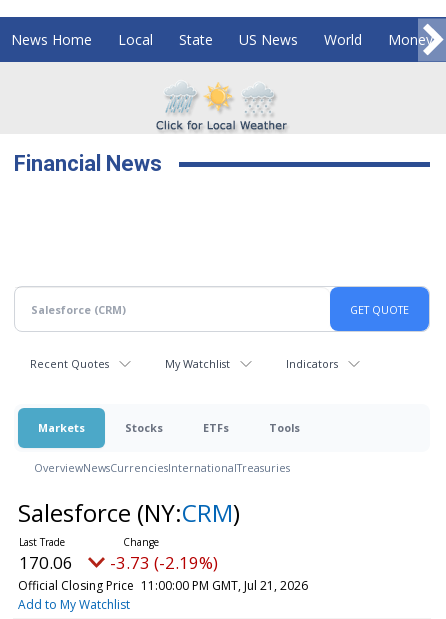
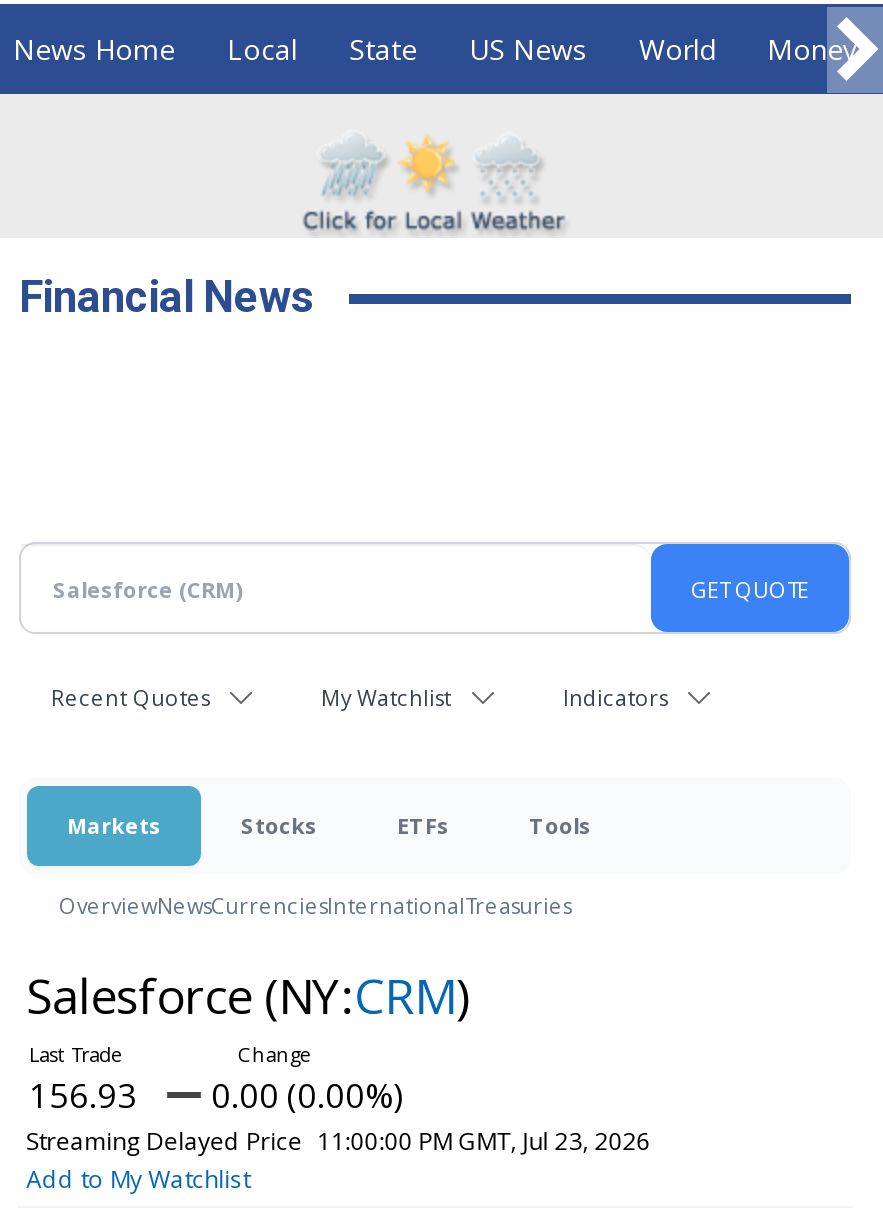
[19,551,73,574] 170.06 -> [29,1072,137,1118] 156.93
[110,551,218,574] -3.73 (-2.19%) -> [211,1072,403,1118] 0.00 (0.00%)
[18,577,308,594] Official Closing Price 11:00:00 PM GMT, Jul 21, 2026 -> [26,1124,651,1158] Streaming Delayed Price 11:00:00 PM GMT, Jul 23, 2026

